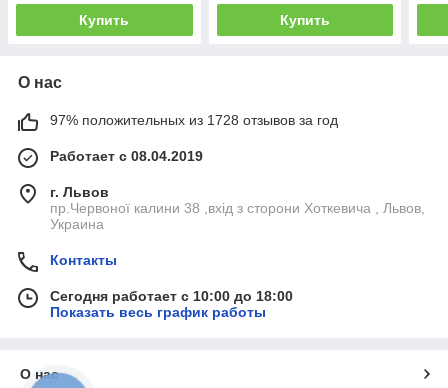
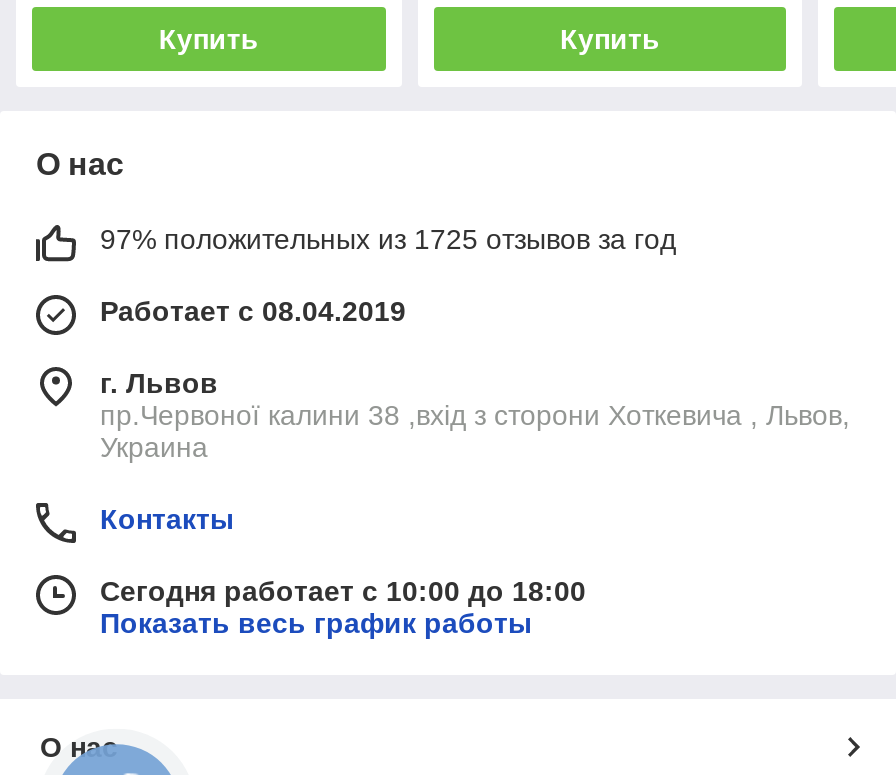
[50,112,338,128] 97% положительных из 1728 отзывов за год -> [100,223,676,255] 97% положительных из 1725 отзывов за год

